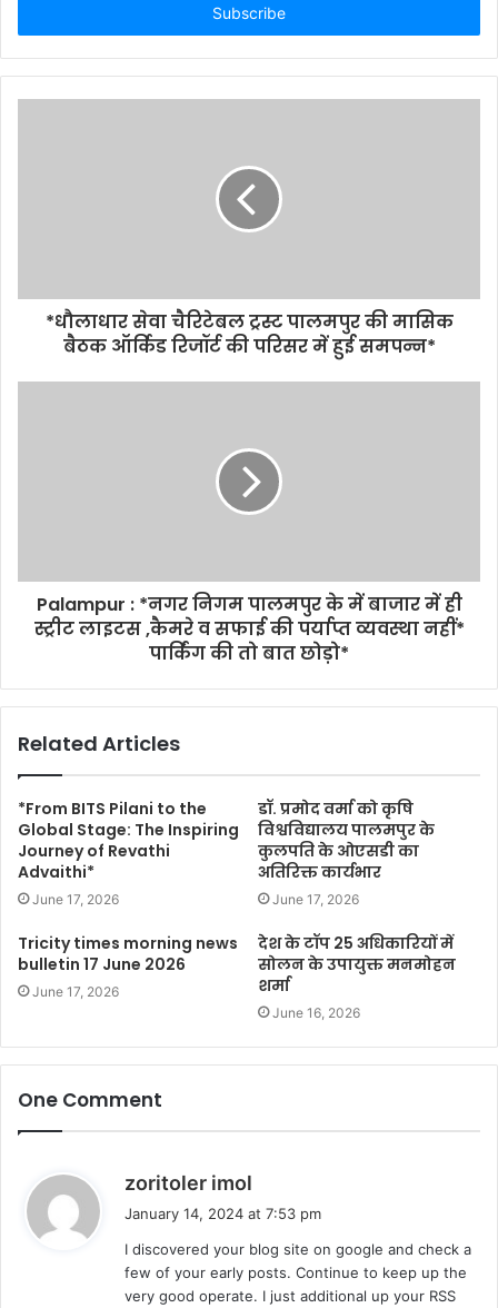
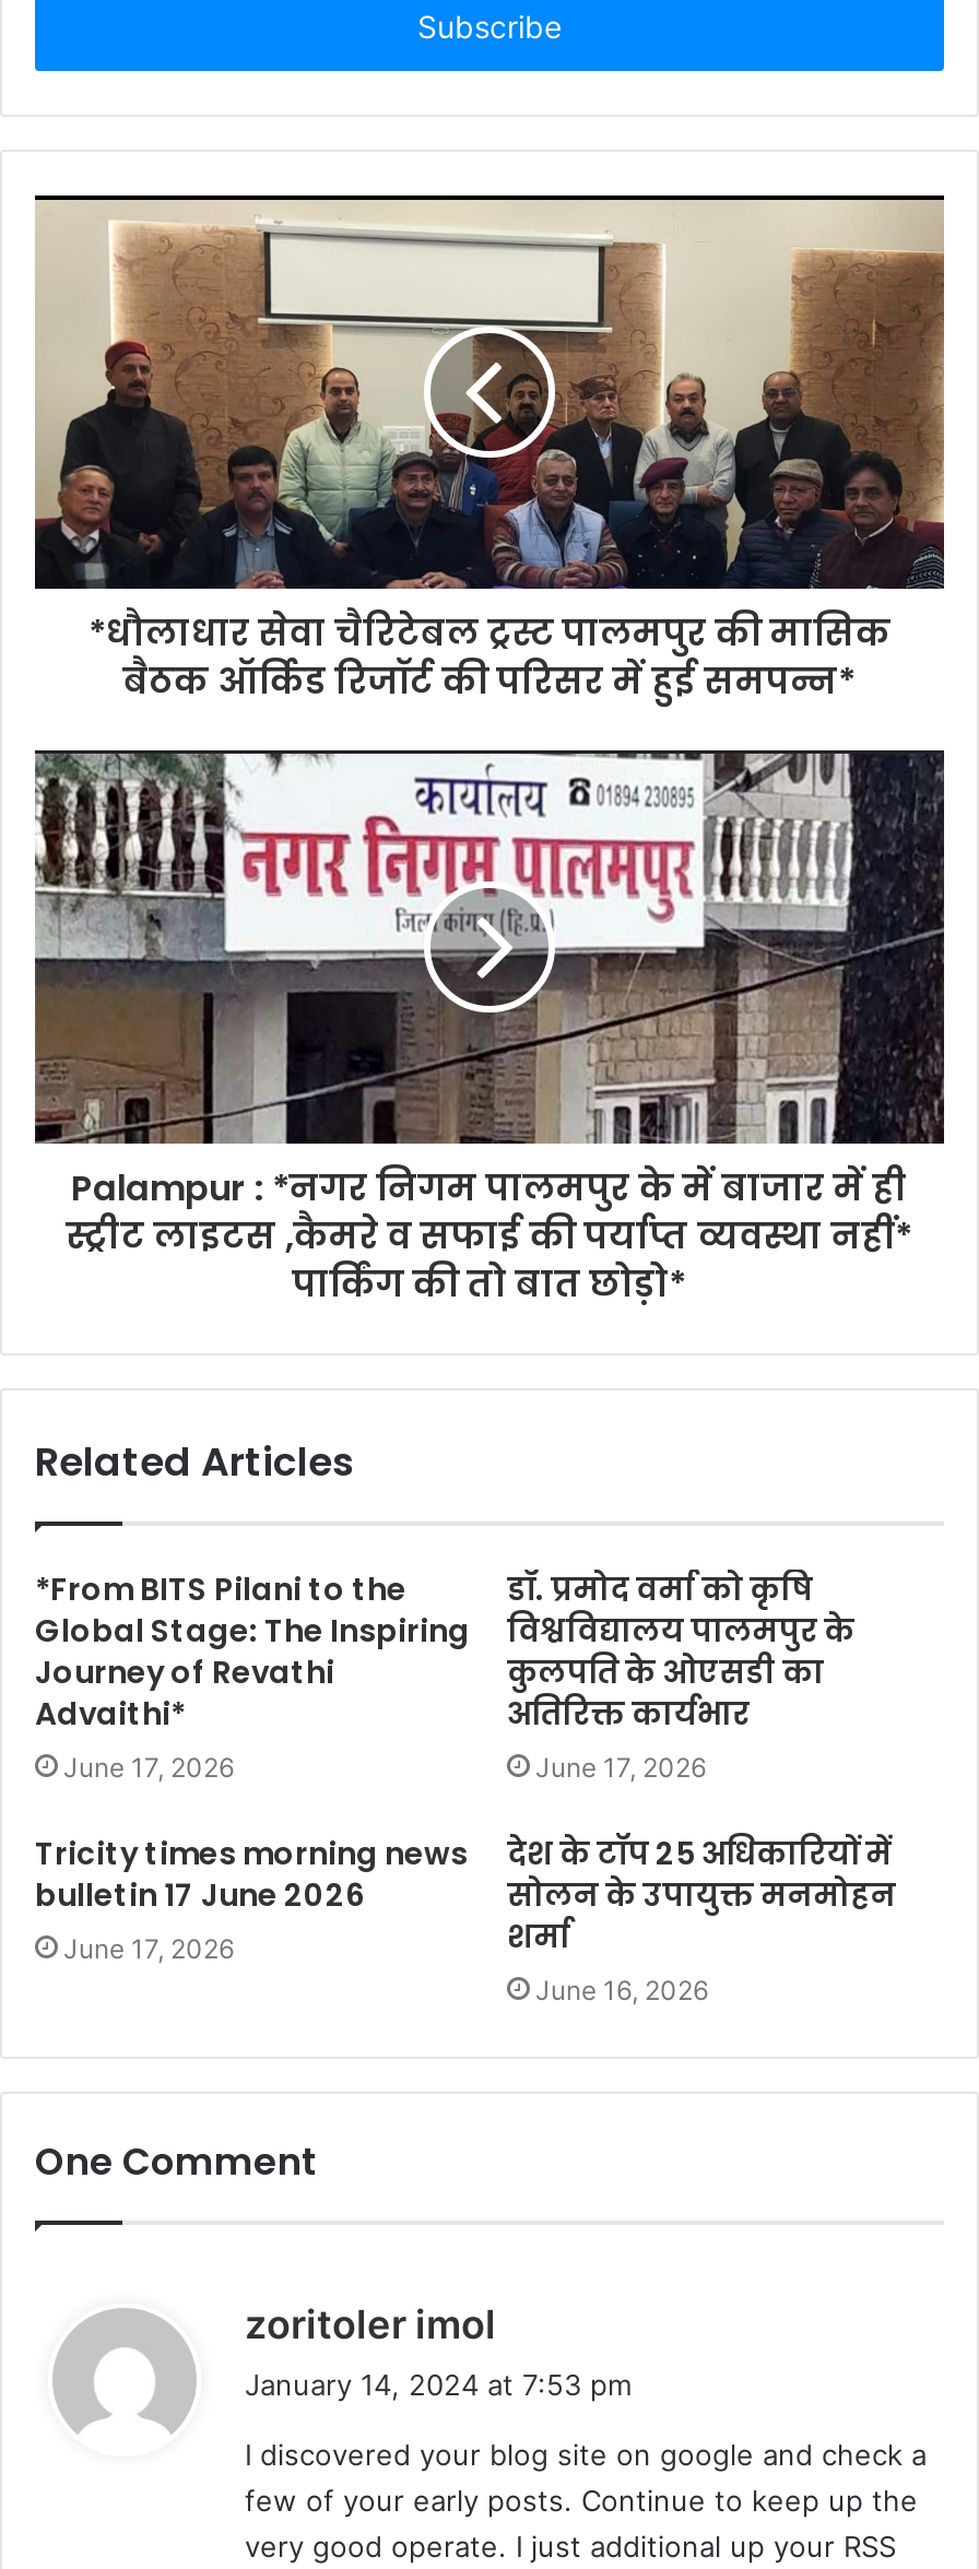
none -> [33,194,946,590] [image]
none -> [33,749,946,1145] [image]

